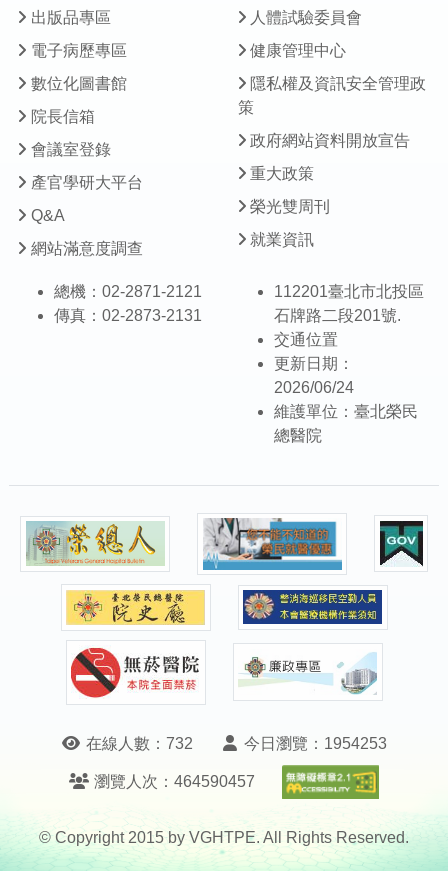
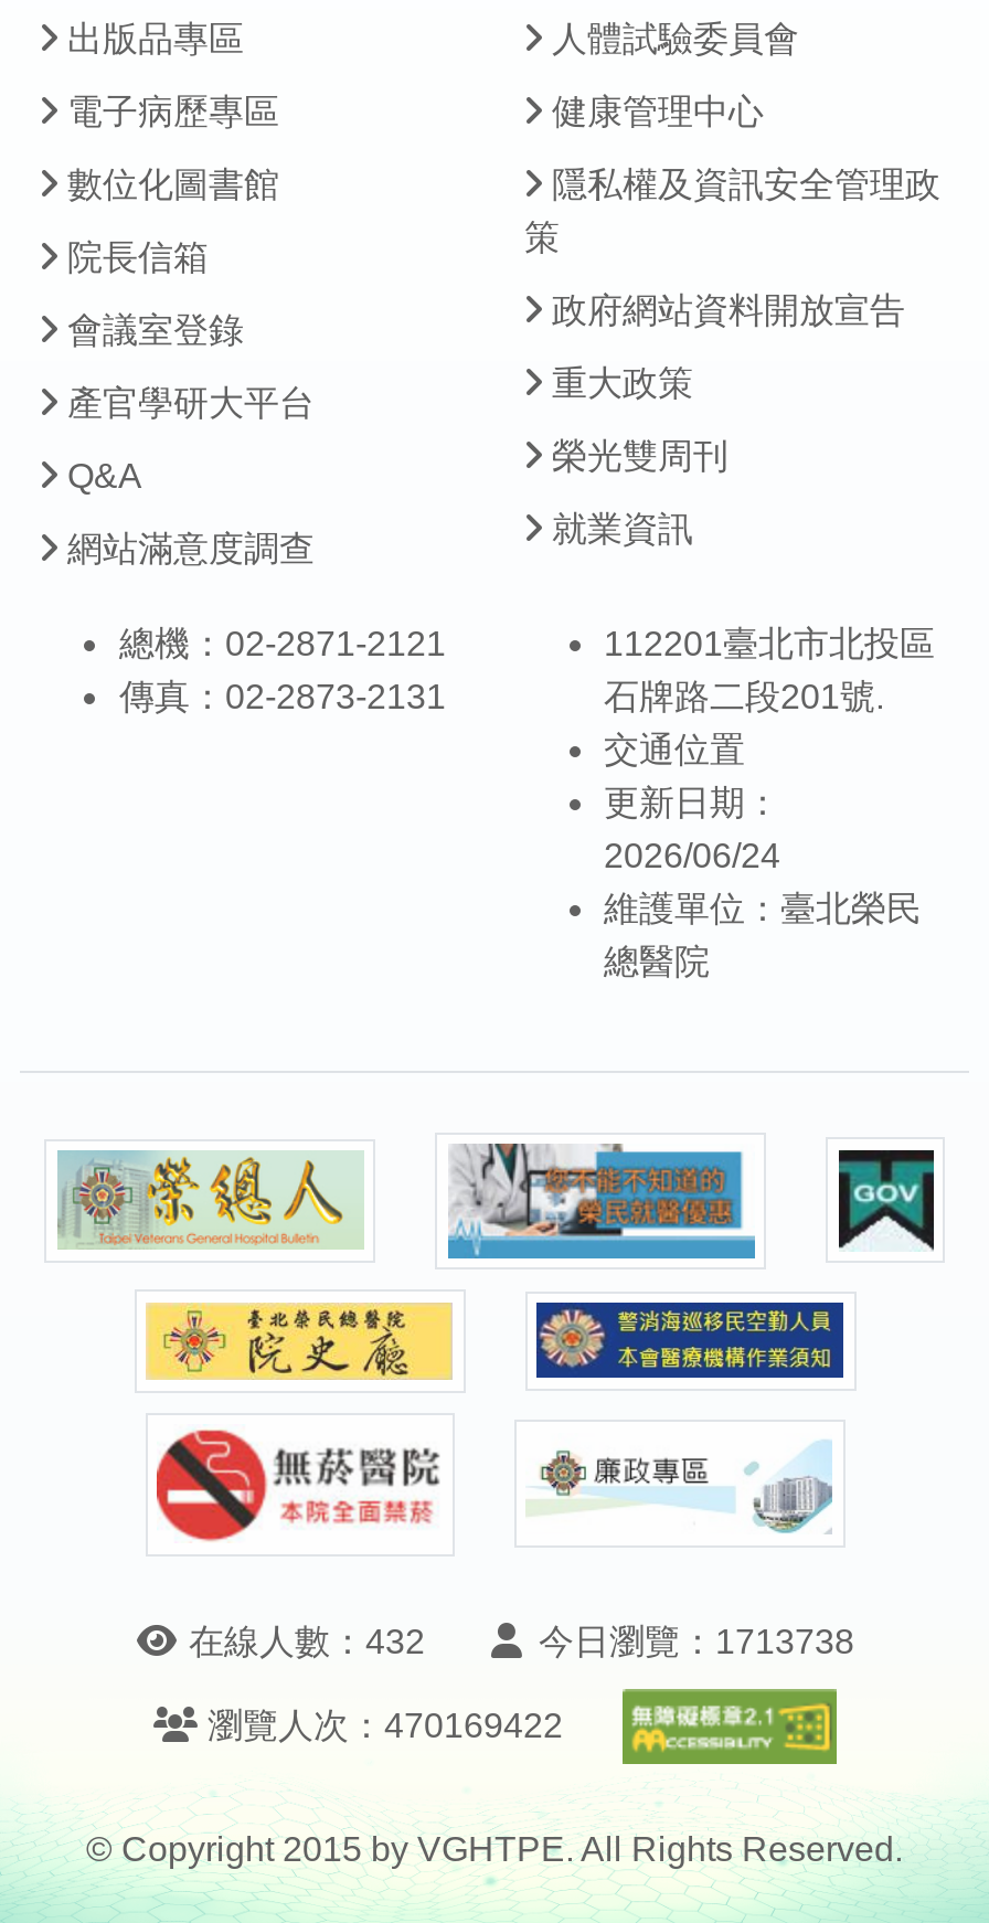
[85,735,192,752] 在線人數：732 -> [189,1622,425,1659] 在線人數：432
[244,735,387,752] 今日瀏覽：1954253 -> [539,1622,854,1659] 今日瀏覽：1713738
[94,773,255,790] 瀏覽人次：464590457 -> [208,1706,563,1743] 瀏覽人次：470169422

